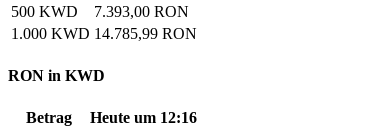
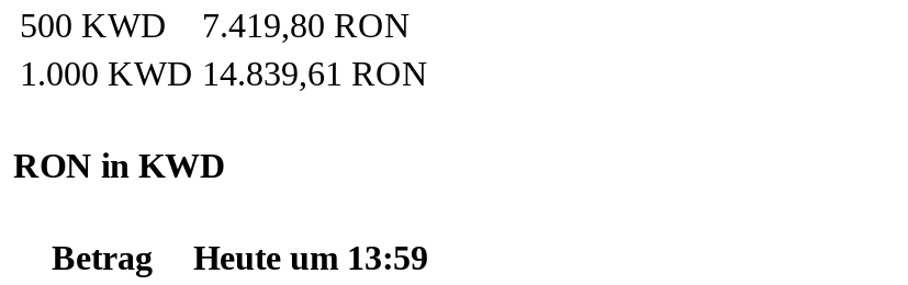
[11,3,189,20] 500 KWD 7.393,00 RON -> [20,6,411,43] 500 KWD 7.419,80 RON
[11,25,197,42] 1.000 KWD 14.785,99 RON -> [20,54,428,91] 1.000 KWD 14.839,61 RON
[25,109,197,126] Betrag Heute um 12:16 -> [52,239,428,277] Betrag Heute um 13:59

